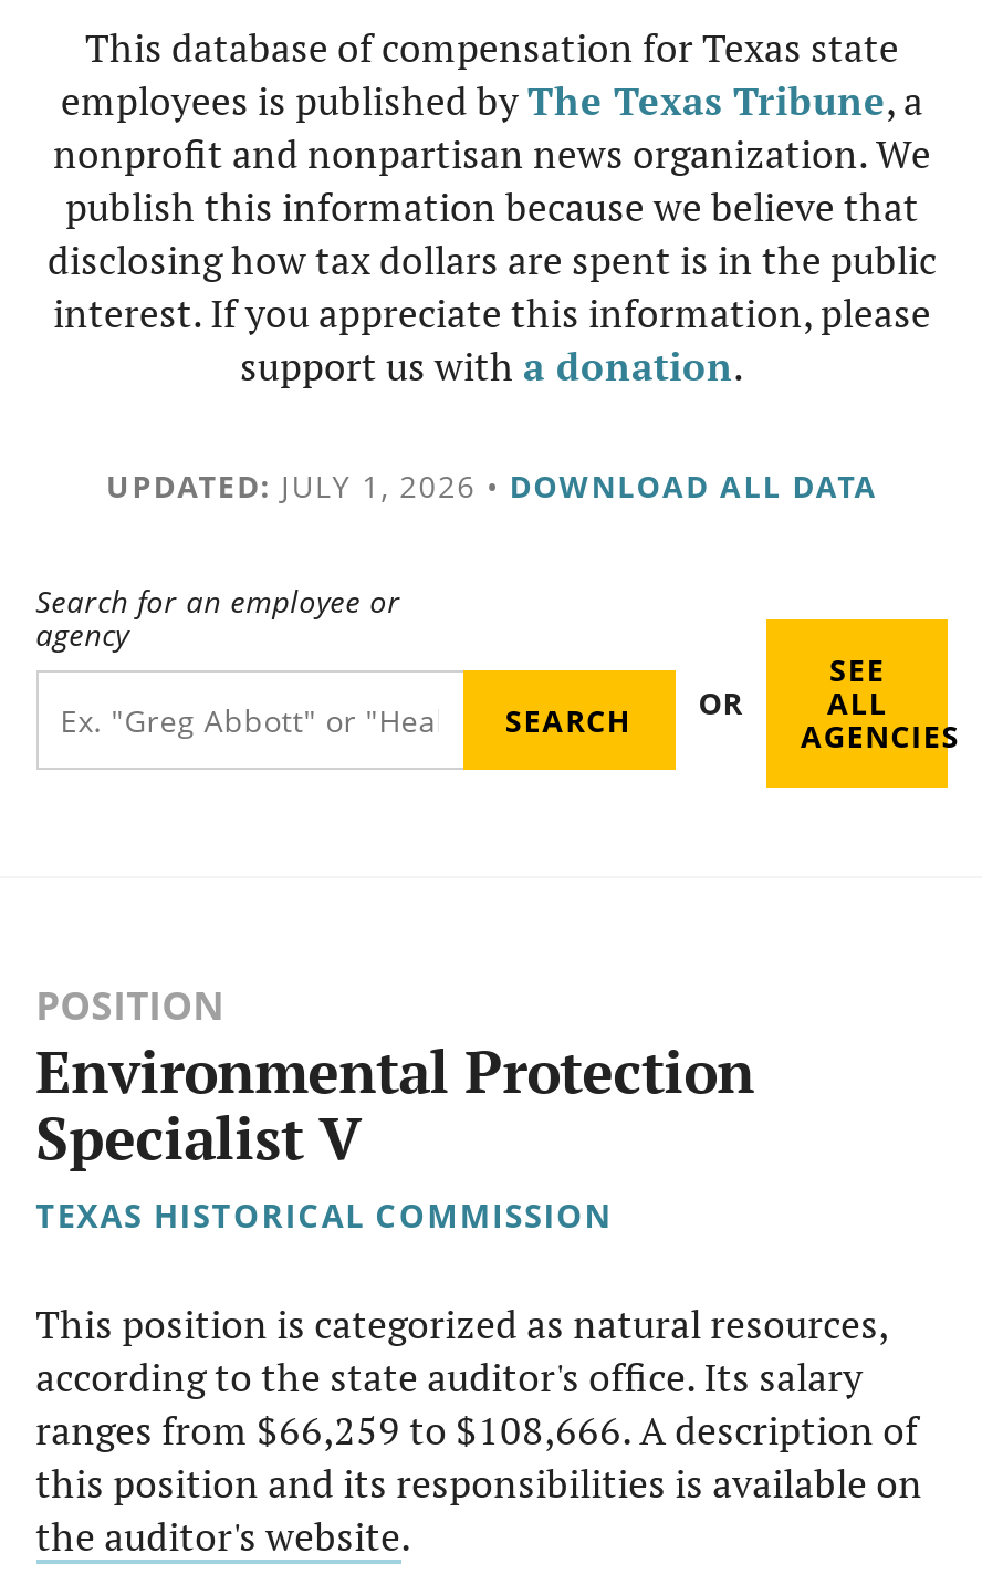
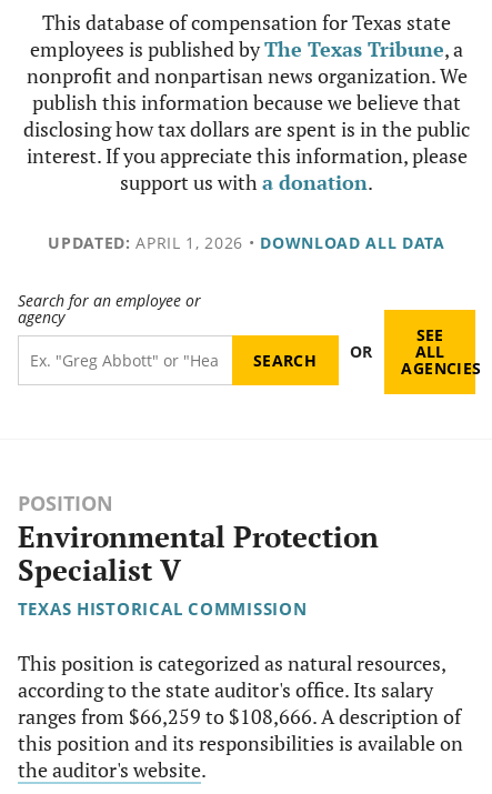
[106,465,878,507] UPDATED: JULY 1, 2026 • DOWNLOAD ALL DATA -> [48,232,445,253] UPDATED: APRIL 1, 2026 • DOWNLOAD ALL DATA

